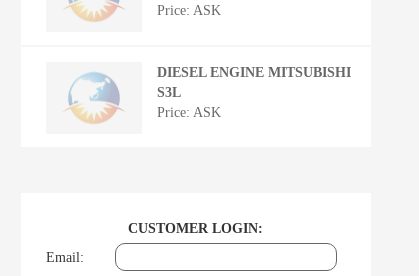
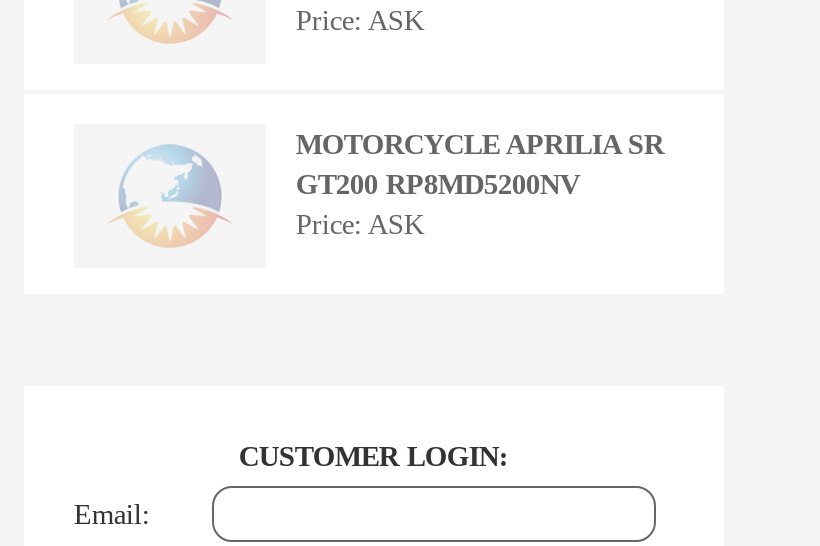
[157,64,351,100] DIESEL ENGINE MITSUBISHI | S3L -> [296,128,664,200] MOTORCYCLE APRILIA SR | GT200 RP8MD5200NV

